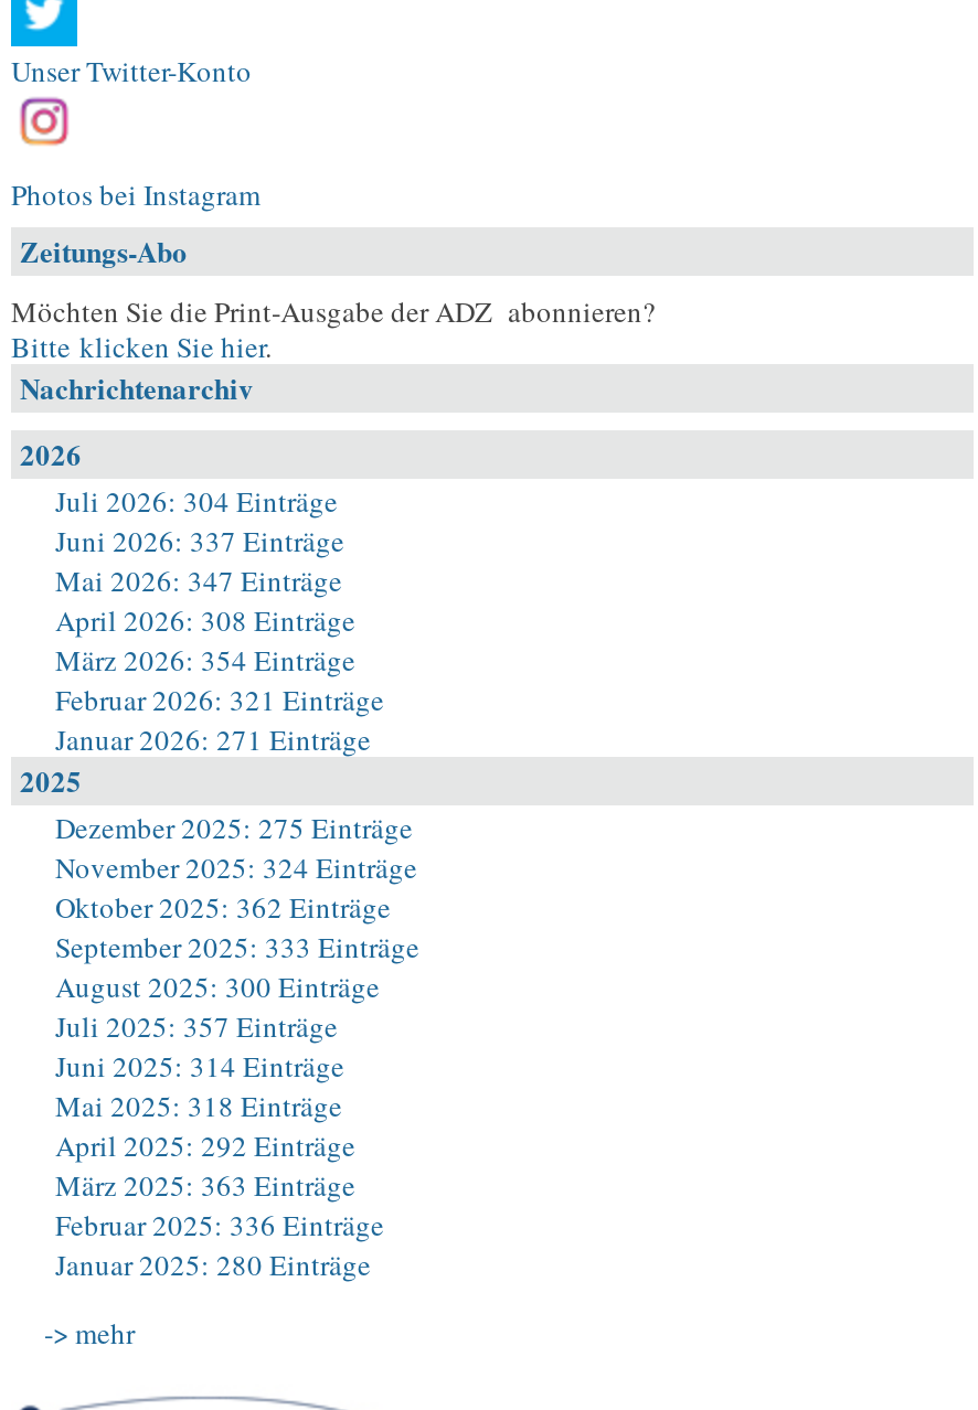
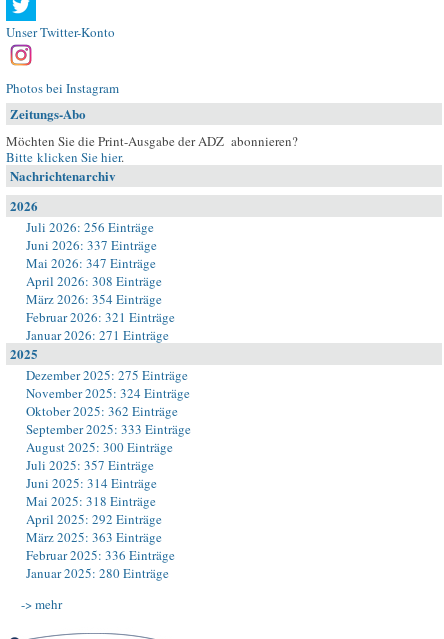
[55,481,338,521] Juli 2026: 304 Einträge -> [26,218,154,236] Juli 2026: 256 Einträge

